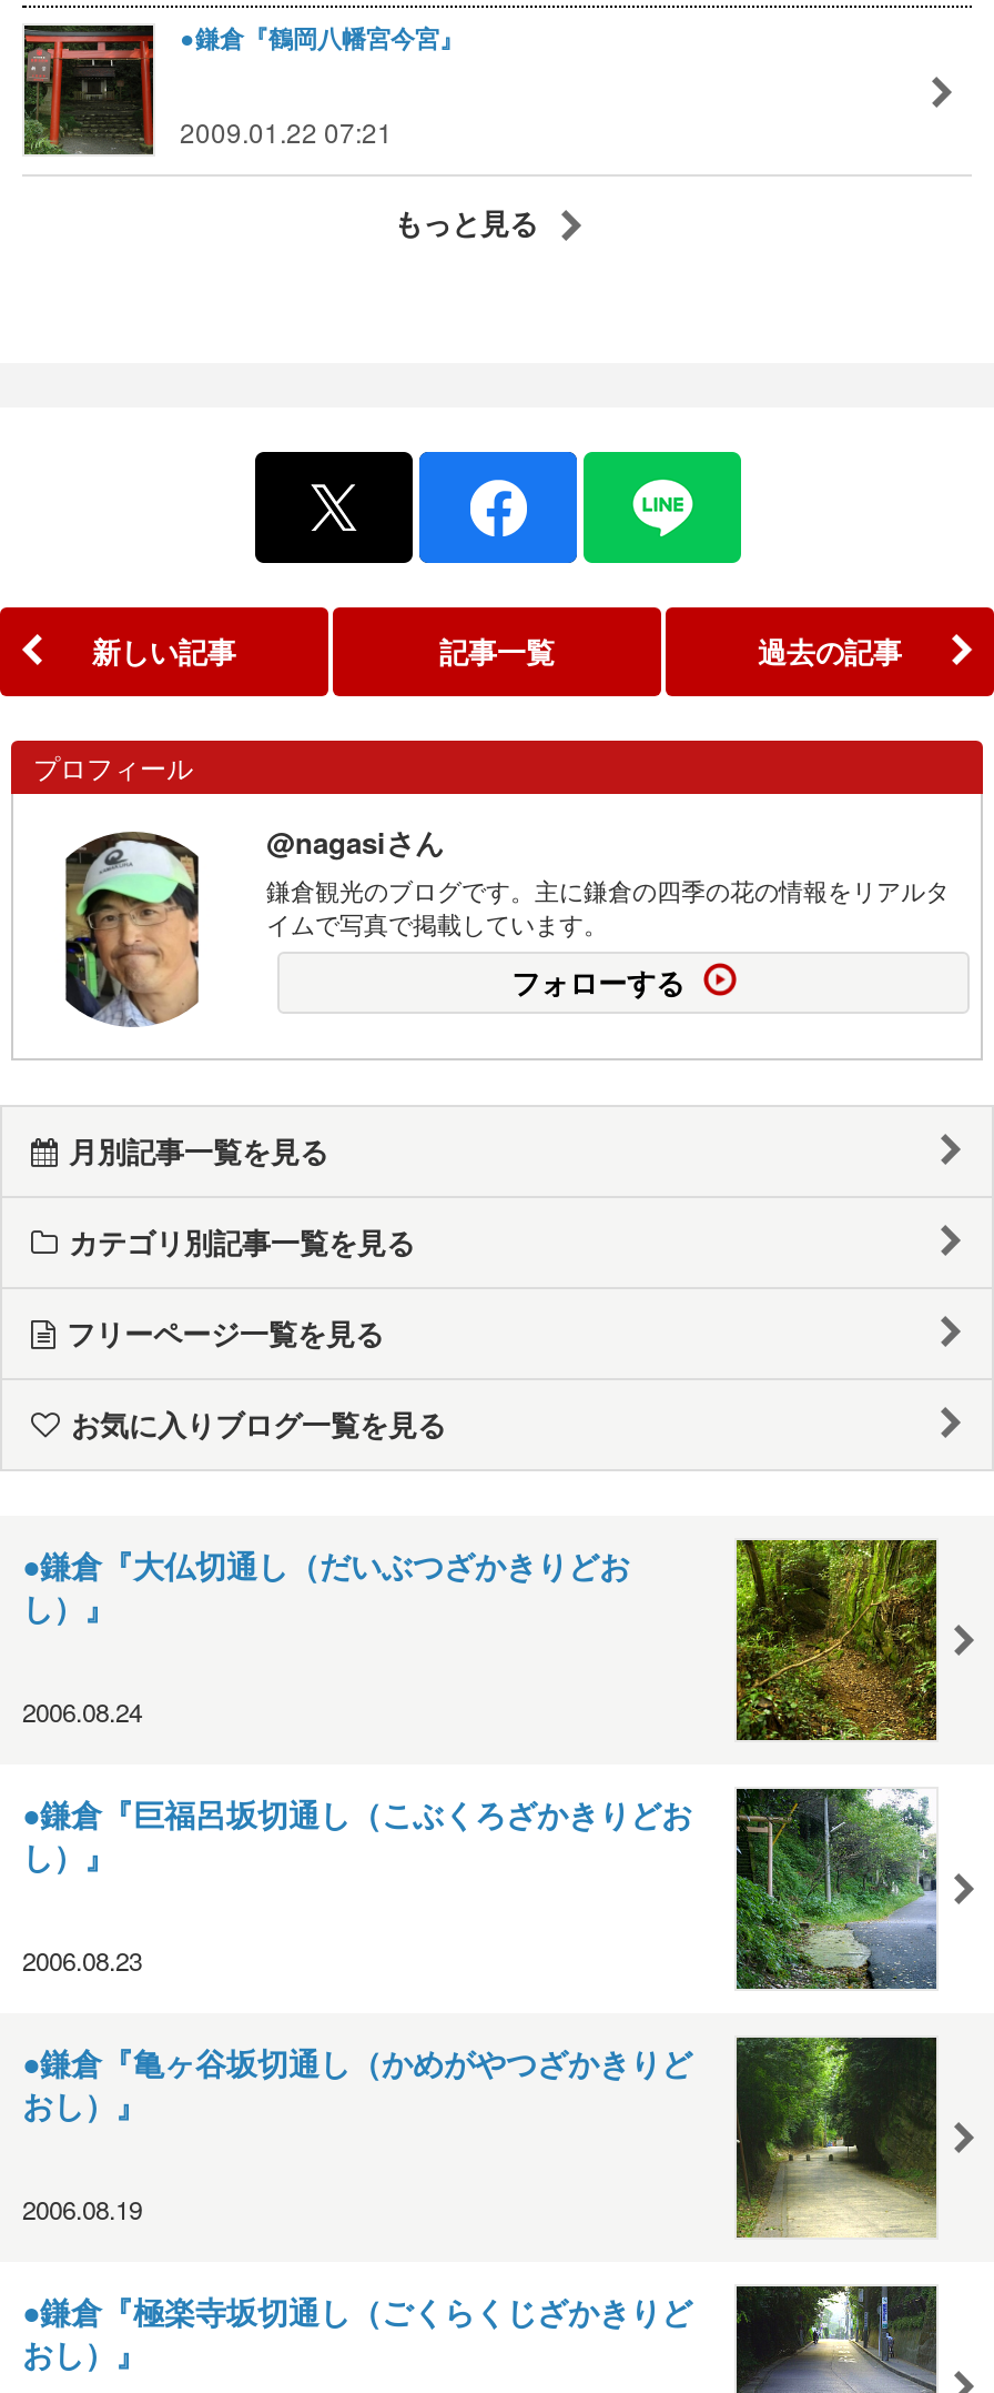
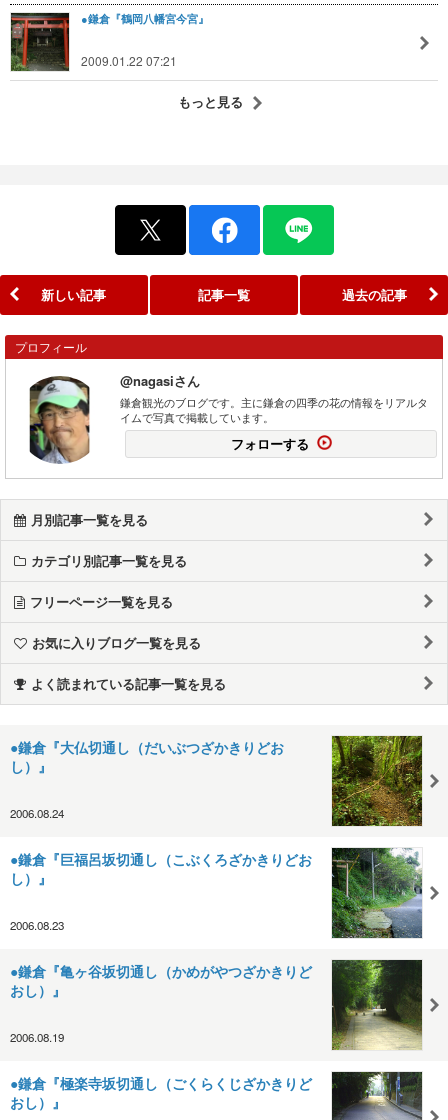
none -> [31,674,226,693] よく読まれている記事一覧を見る

